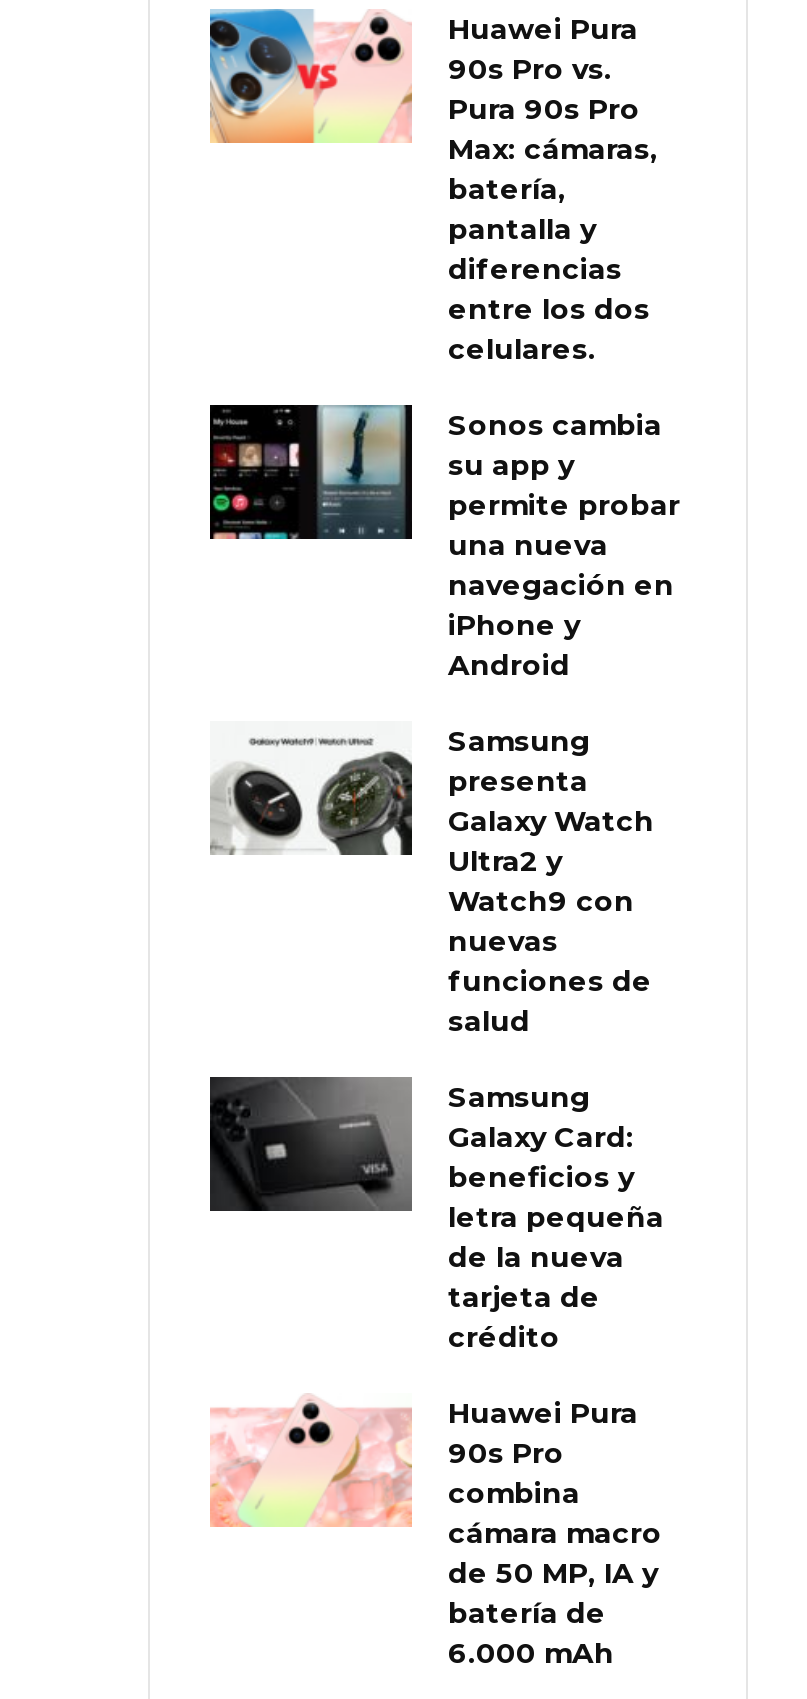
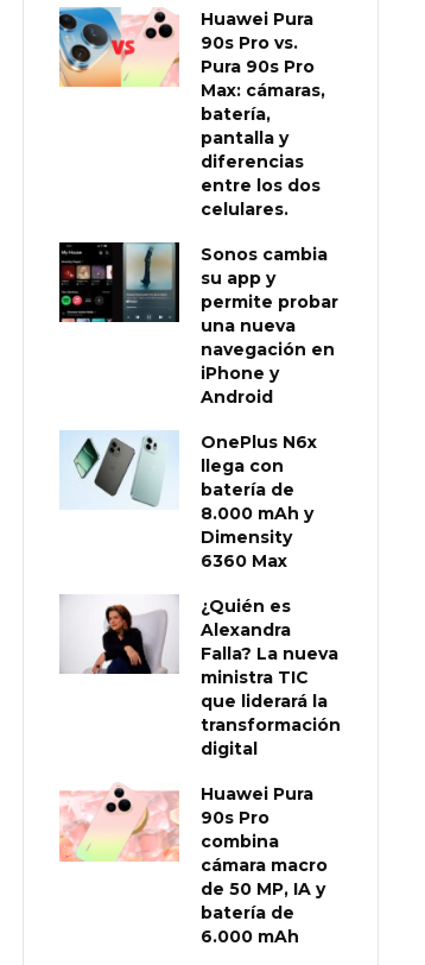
[210,723,654,1039] [image] | Samsung | presenta | Galaxy Watch | Ultra2 y | Watch9 con | nuevas | funciones de | salud -> [61,431,317,572] [image] | OnePlus N6x | llega con | batería de | 8.000 mAh y | Dimensity | 6360 Max
[208,1076,664,1355] [image] | Samsung | Galaxy Card: | beneficios y | letra pequeña | de la nueva | tarjeta de | crédito -> [59,595,341,760] [image] | ¿Quién es | Alexandra | Falla? La nueva | ministra TIC | que liderará la | transformación | digital

